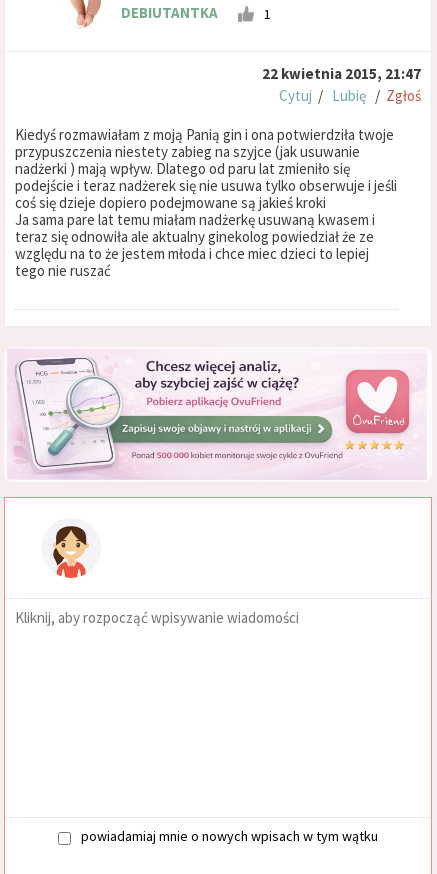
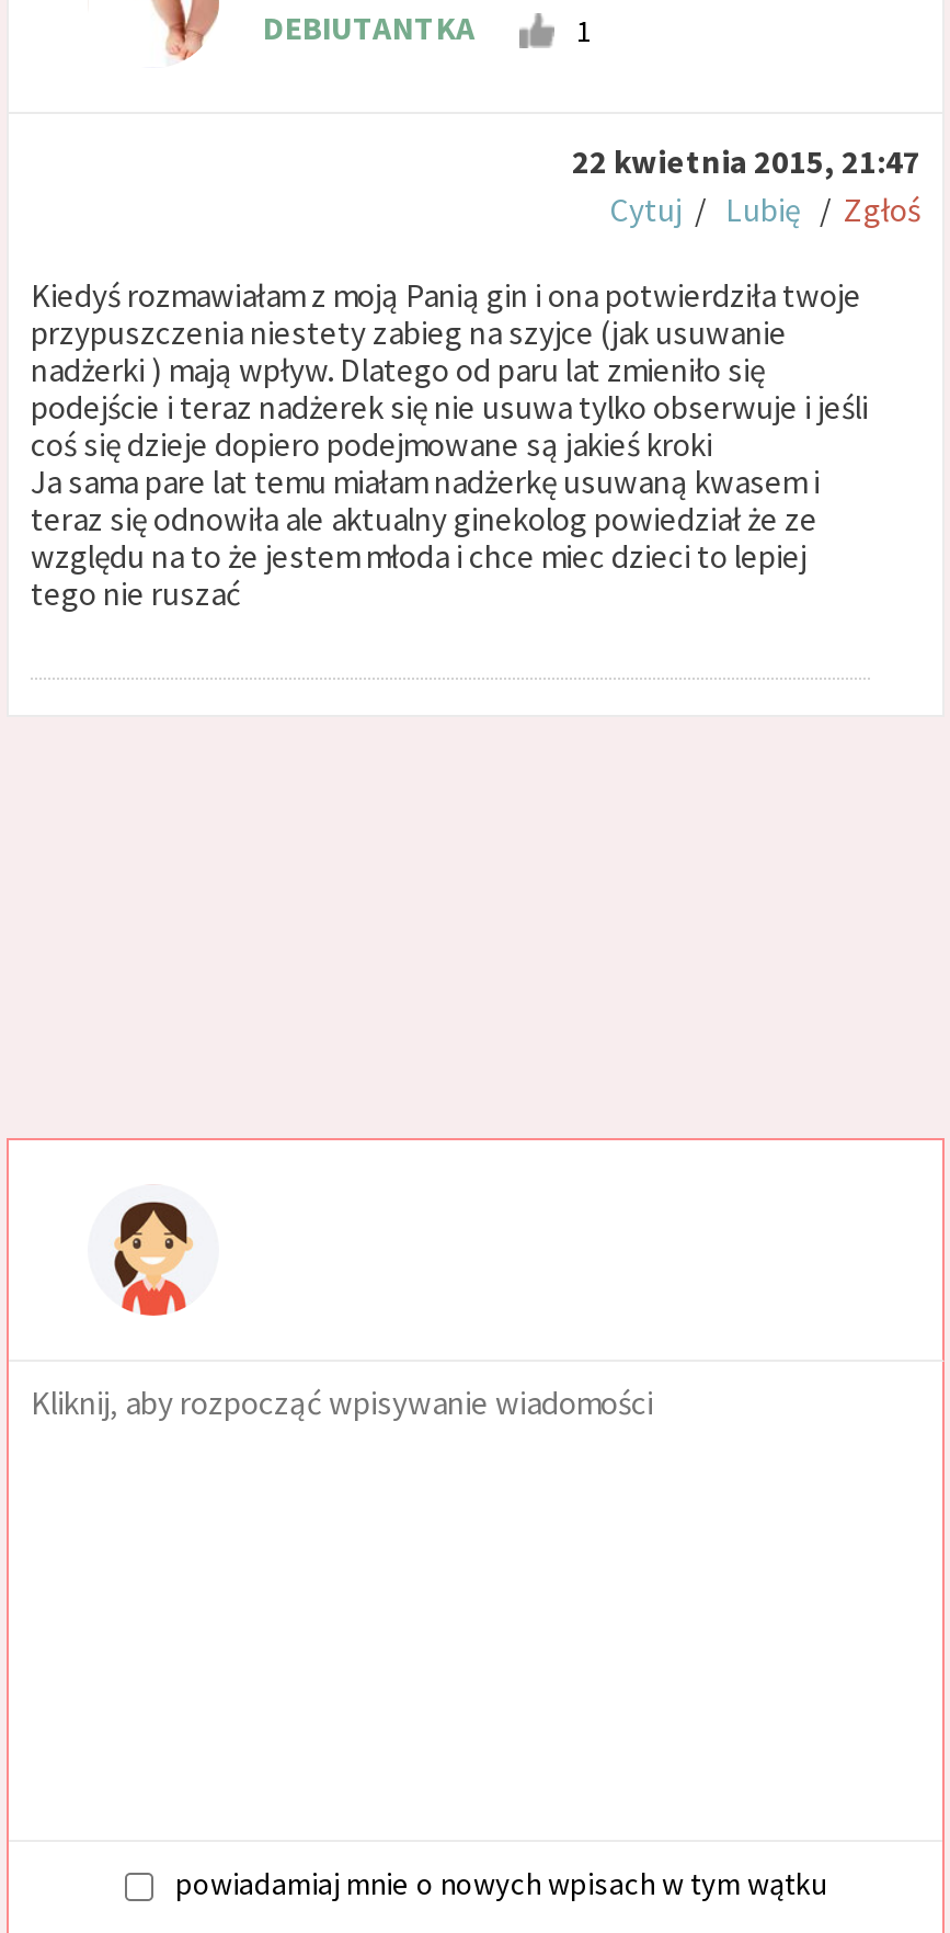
[9,356,414,479] [image] -> none

